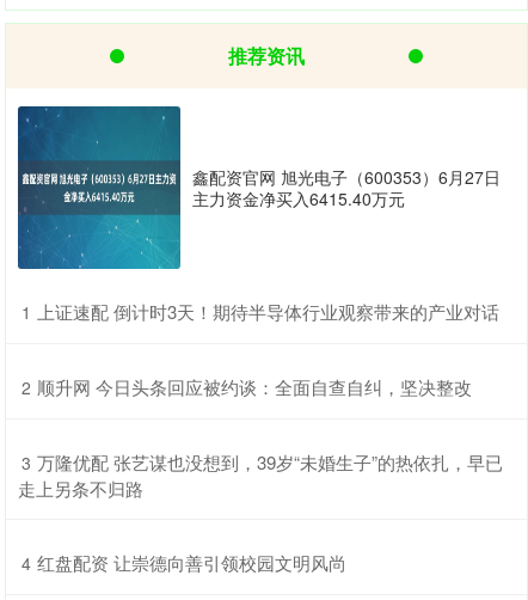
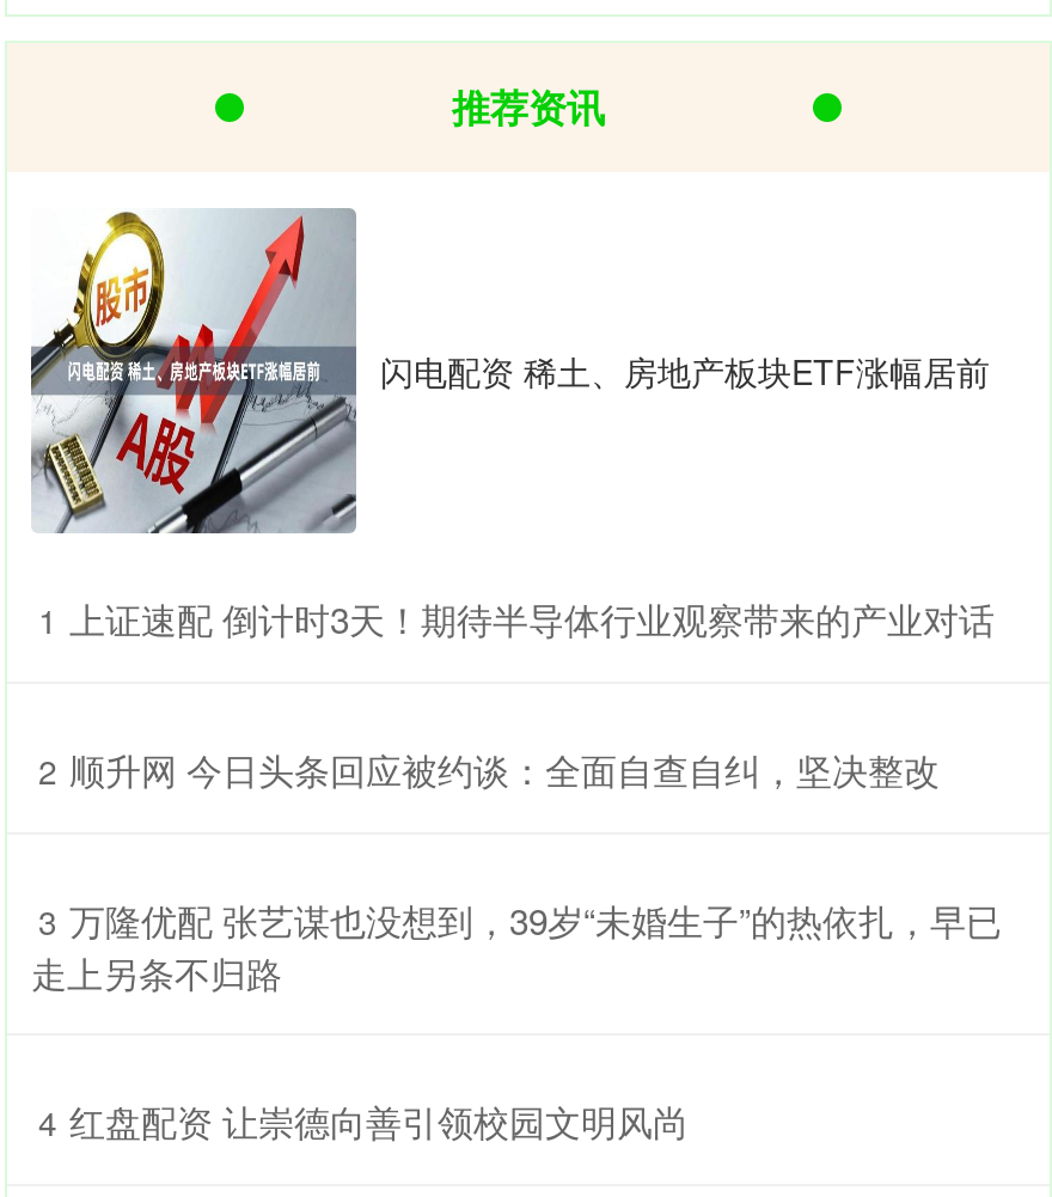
[17,105,501,270] [image] | 鑫配资官网 旭光电子（600353）6月27日 | 主力资金净买入6415.40万元 -> [29,208,990,536] [image] | 闪电配资 稀土、房地产板块ETF涨幅居前

